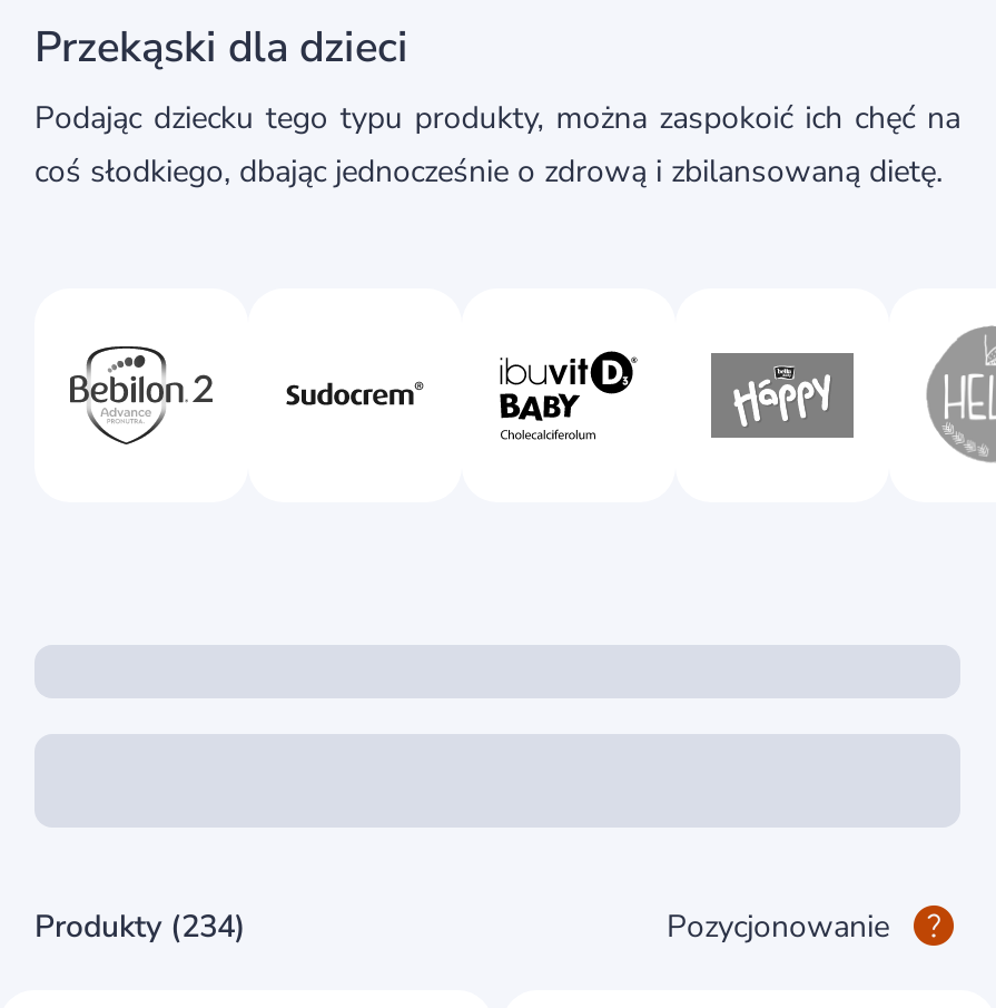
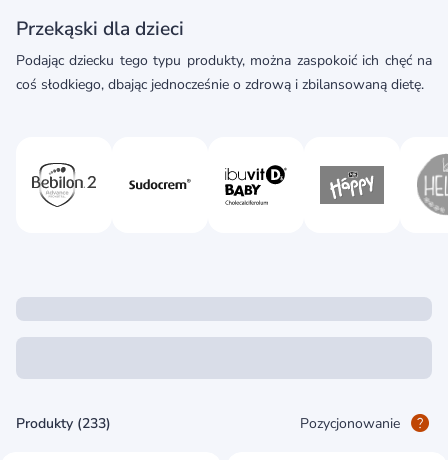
[34,904,246,947] Produkty (234) -> [16,413,111,432] Produkty (233)

